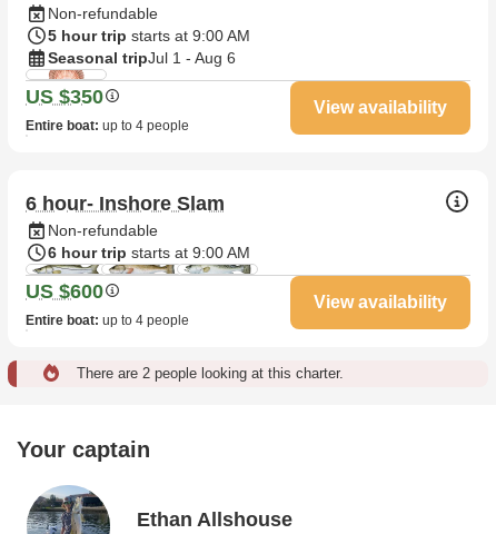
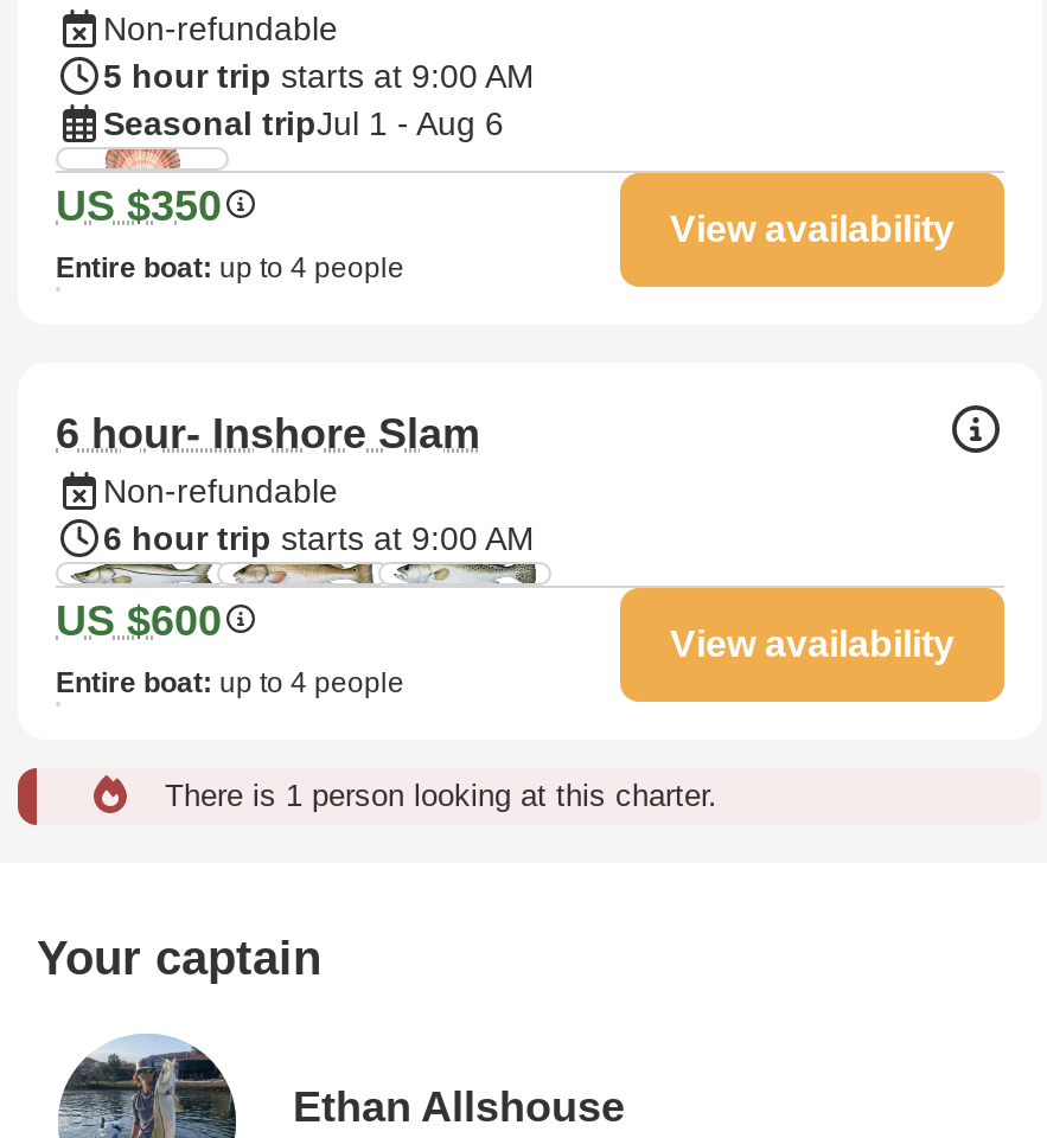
[77,364,344,381] There are 2 people looking at this charter. -> [165,777,717,812] There is 1 person looking at this charter.

